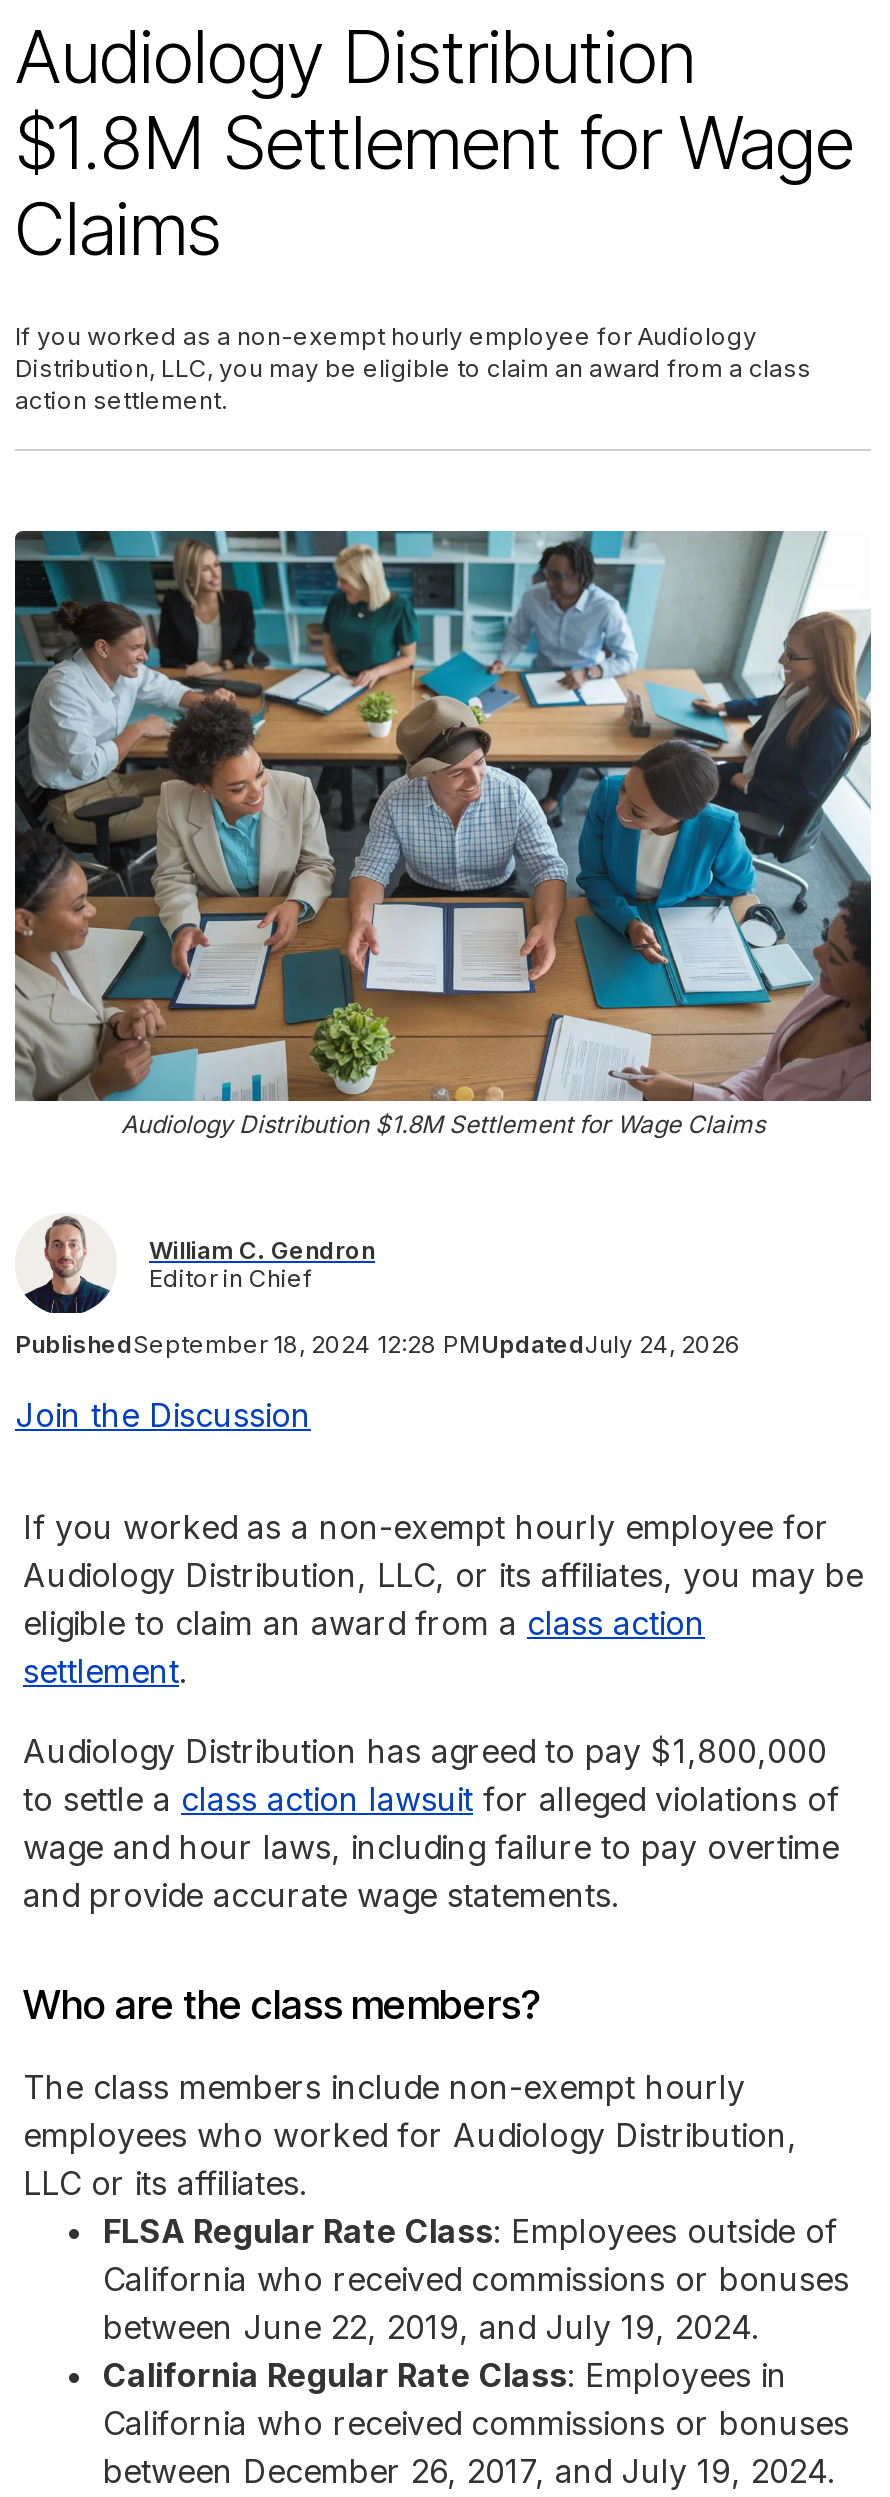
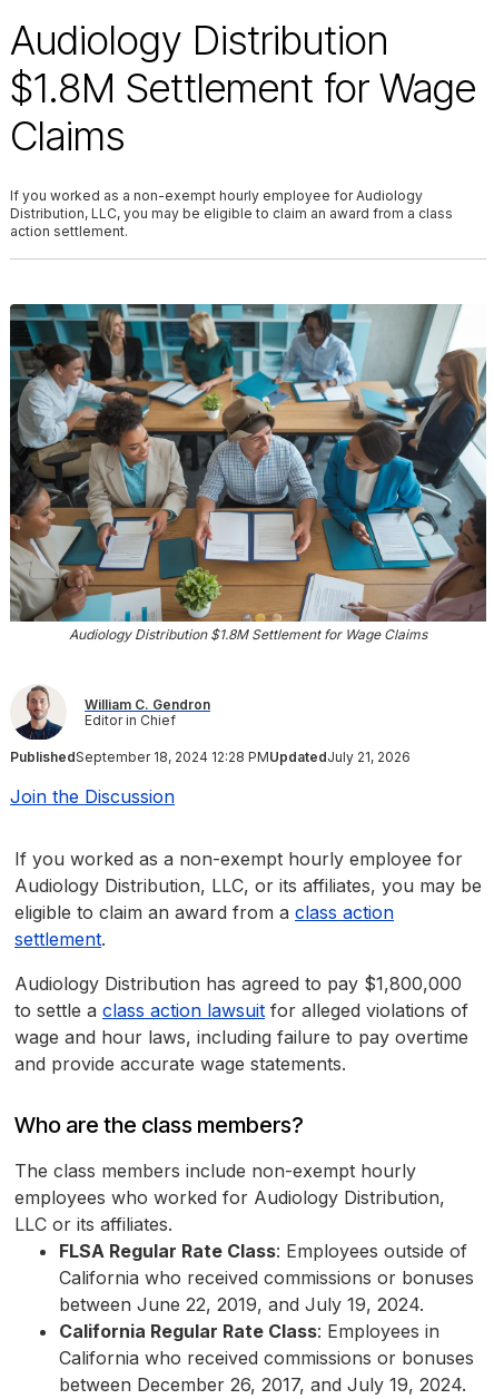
[15,1330,741,1360] PublishedSeptember 18, 2024 12:28 PMUpdatedJuly 24, 2026 -> [10,749,411,766] PublishedSeptember 18, 2024 12:28 PMUpdatedJuly 21, 2026

